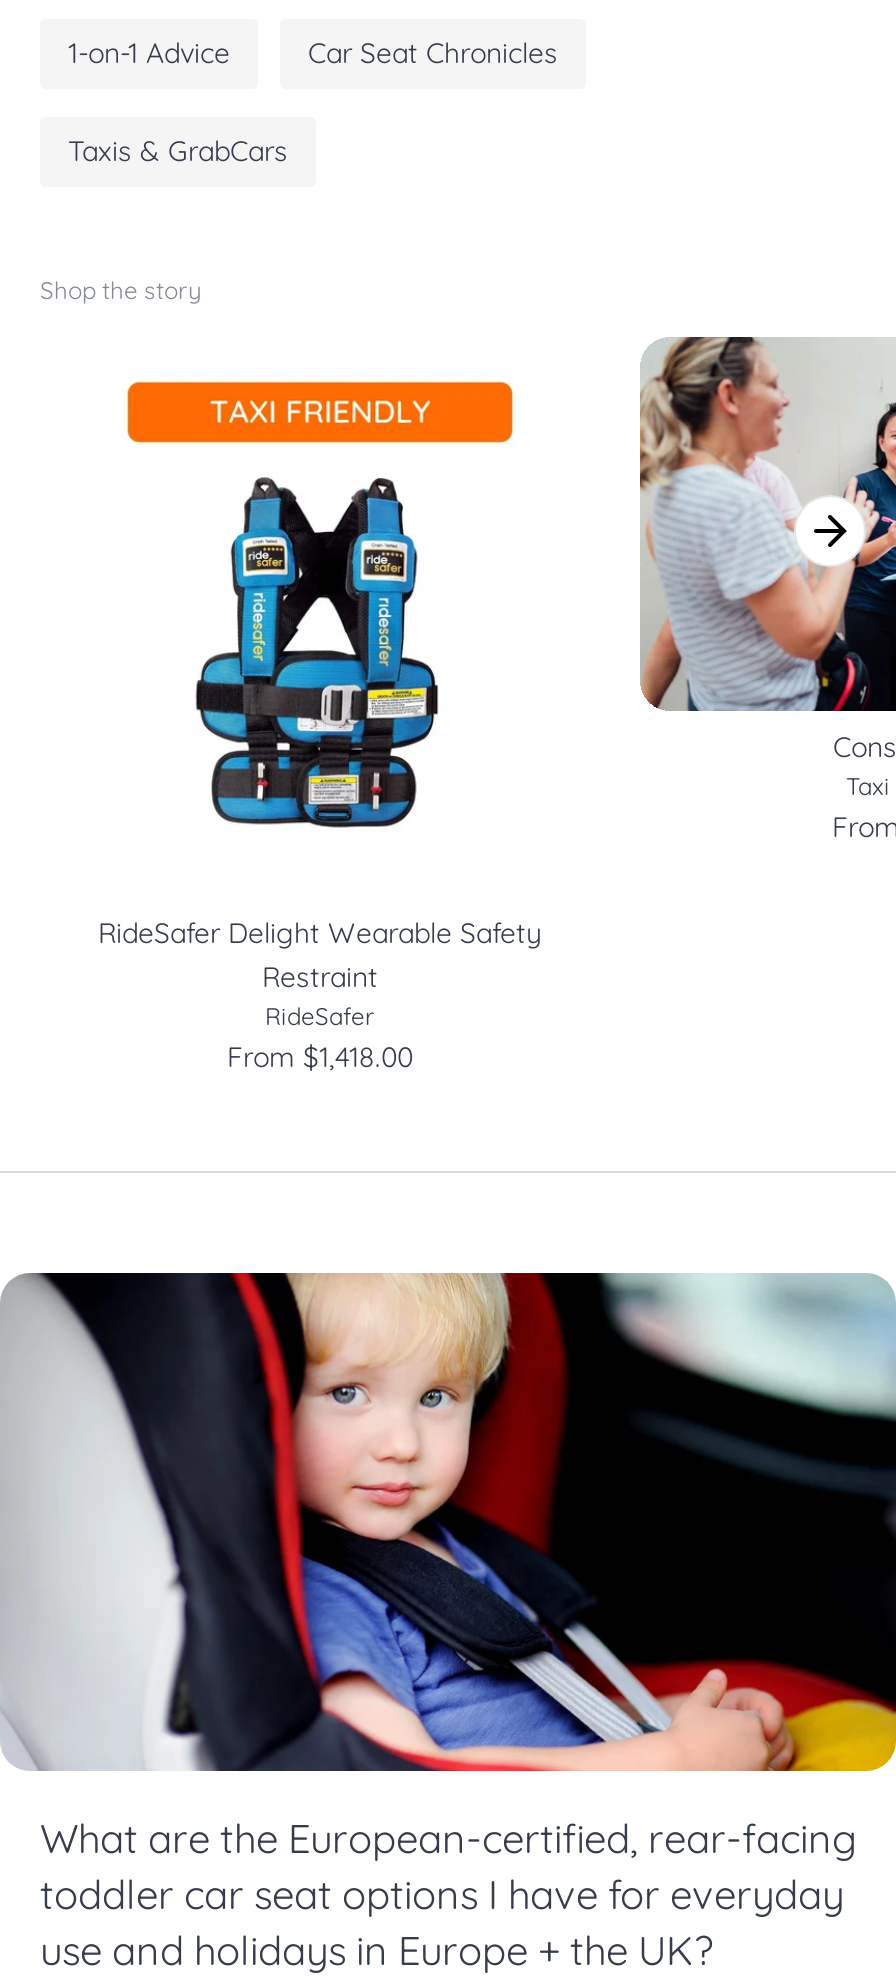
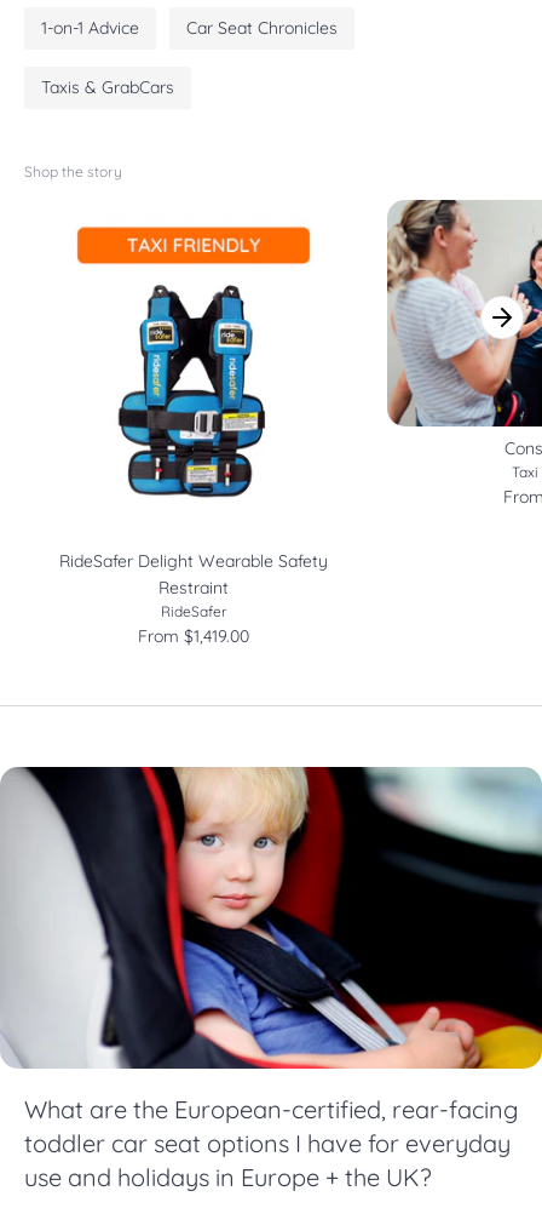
[227,1040,413,1076] From $1,418.00 -> [138,626,249,648] From $1,419.00

